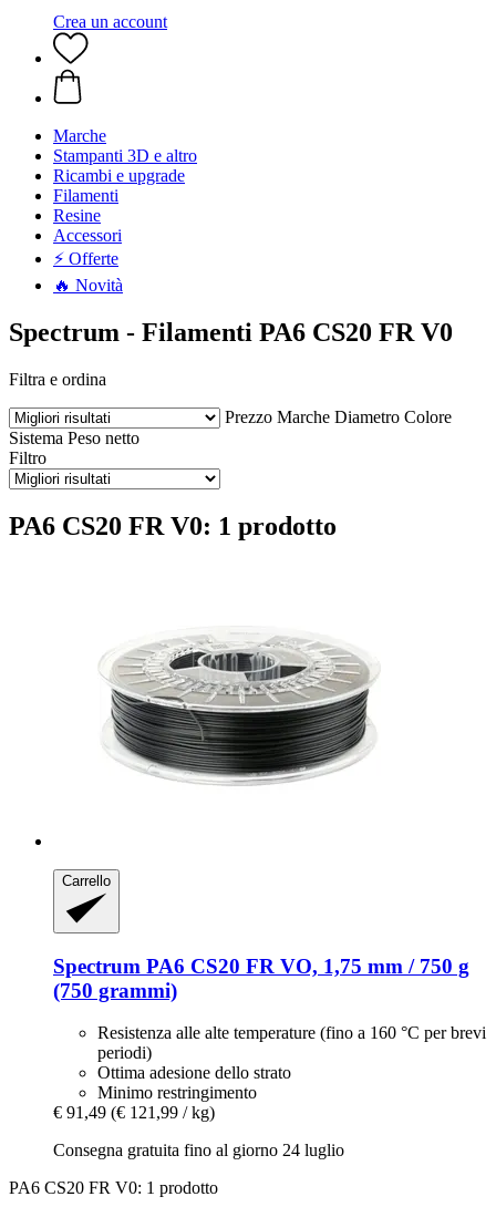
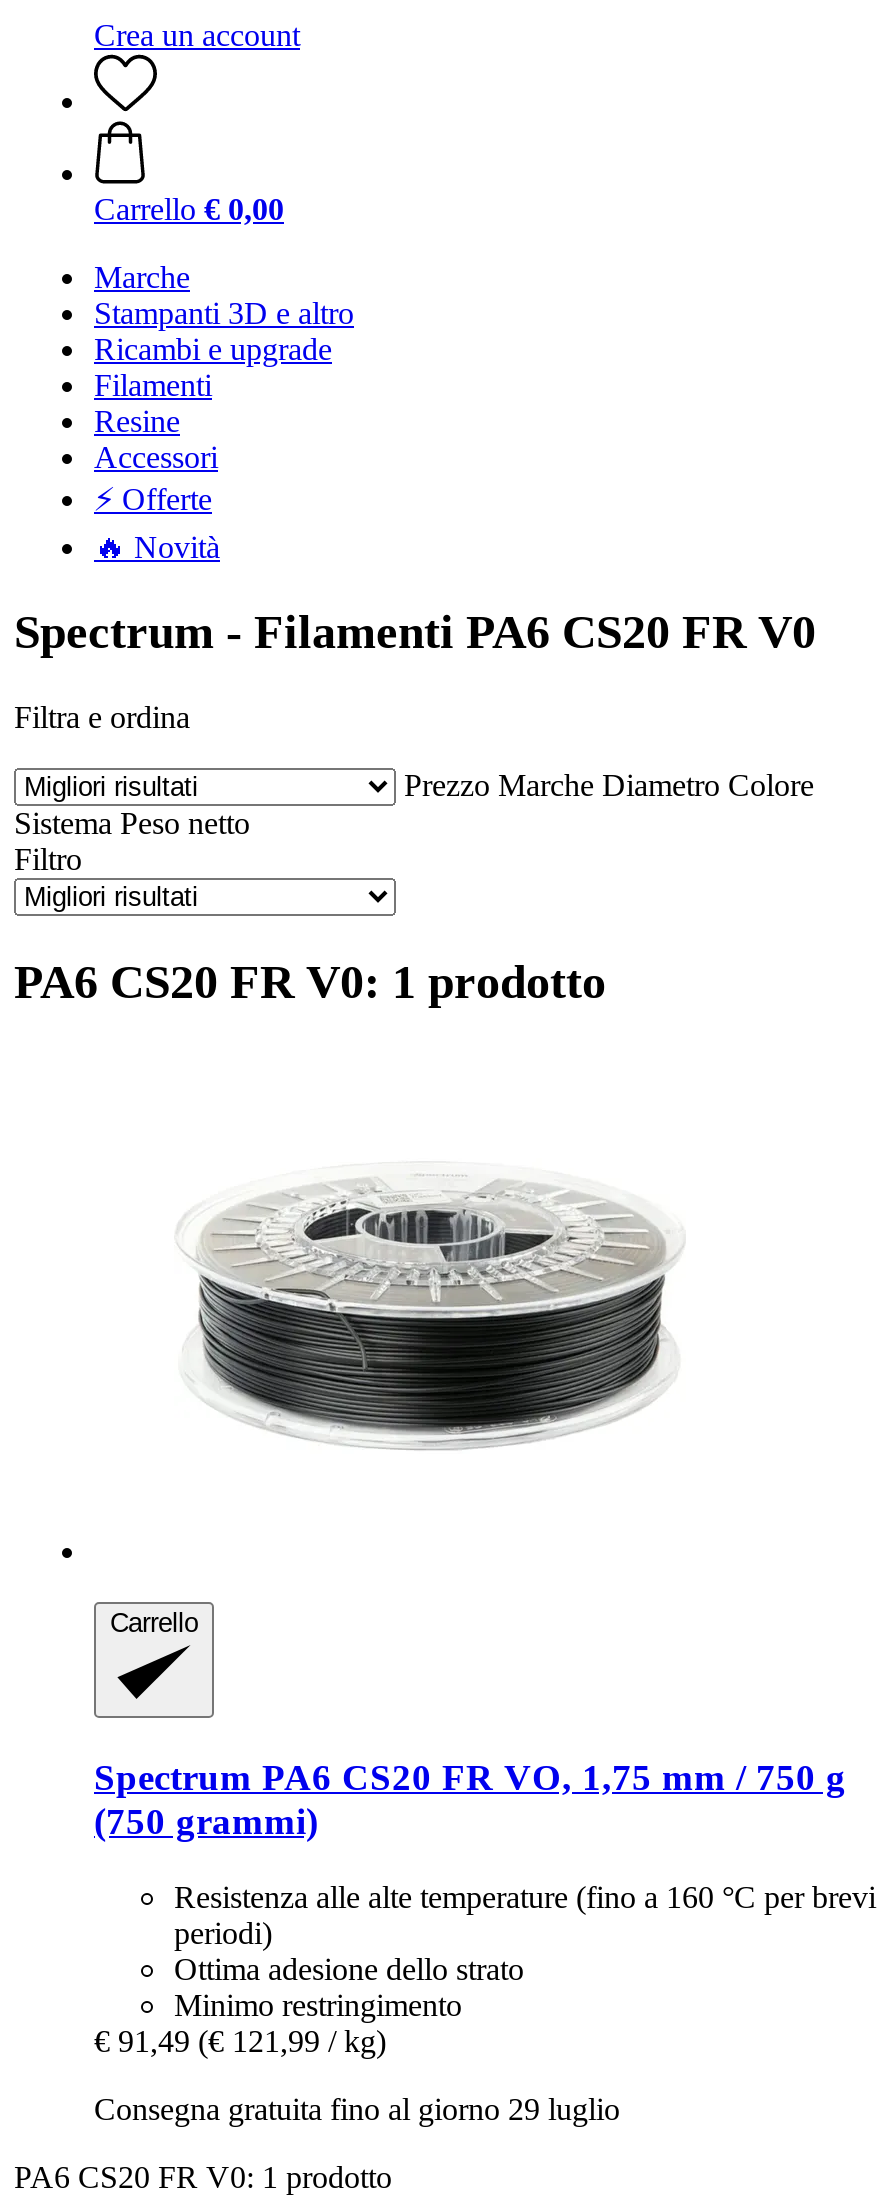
none -> [94,192,284,226] Carrello € 0,00
[53,1141,344,1160] Consegna gratuita fino al giorno 24 luglio -> [94,2093,620,2127] Consegna gratuita fino al giorno 29 luglio

